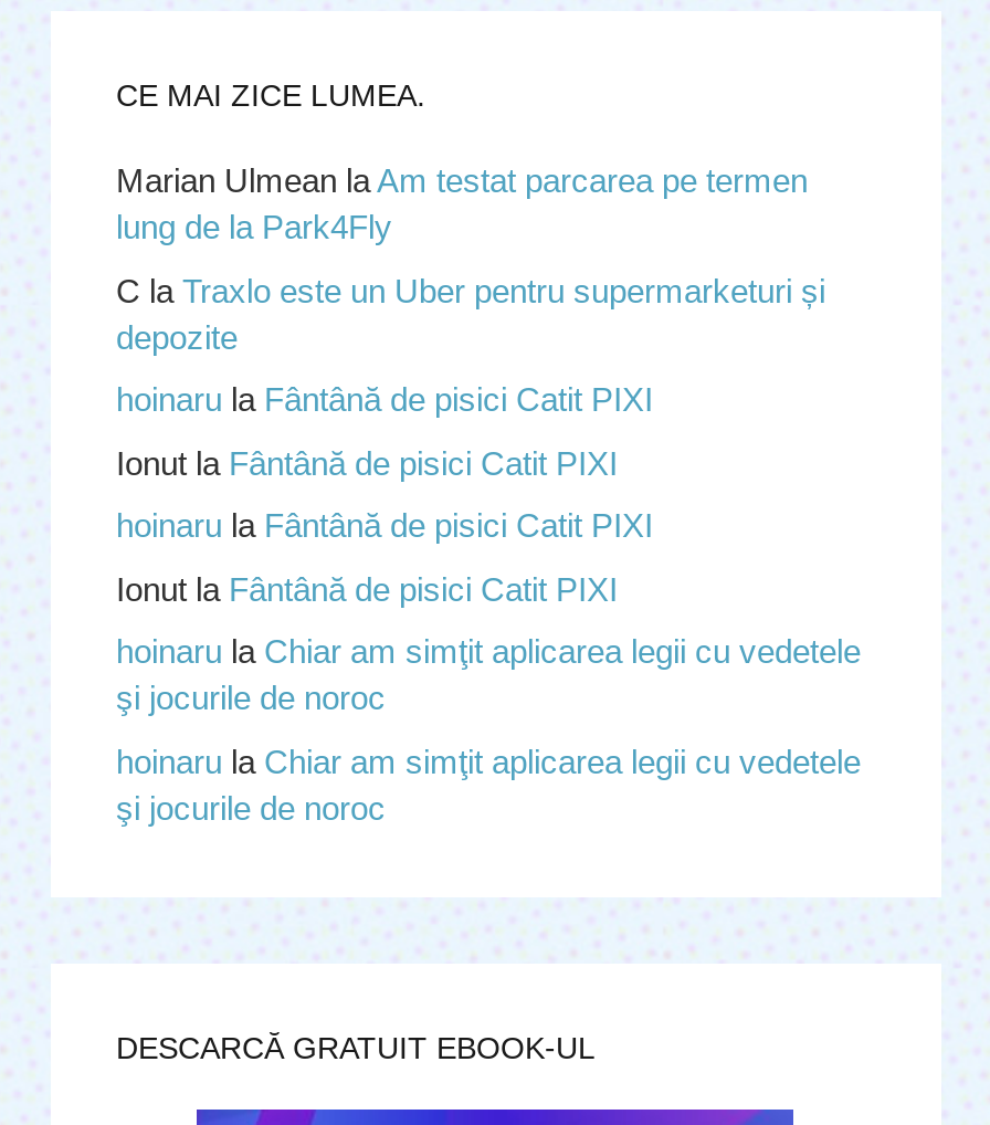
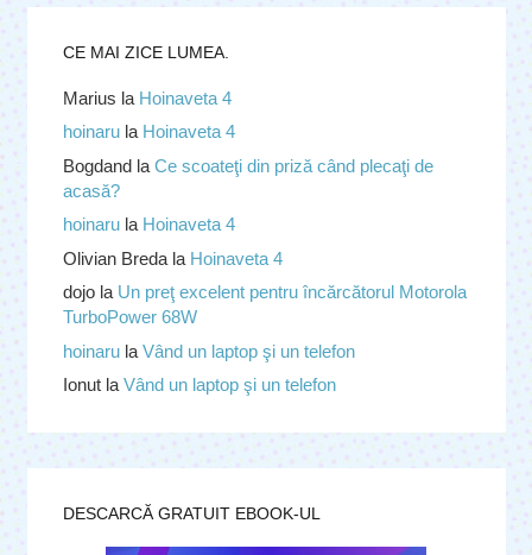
[116,162,808,246] Marian Ulmean laAm testat parcarea pe termen | lung de la Park4Fly -> [62,87,231,108] Marius la Hoinaveta 4
[116,272,825,356] C la Traxlo este un Uber pentru supermarketuri și | depozite -> [62,121,235,141] hoinaru la Hoinaveta 4
[116,381,653,419] hoinaru la Fântână de pisici Catit PIXI -> [62,155,433,200] Bogdand la Ce scoateţi din priză când plecaţi de | acasă?
[116,444,618,482] Ionut la Fântână de pisici Catit PIXI -> [62,214,235,234] hoinaru la Hoinaveta 4
[116,507,653,545] hoinaru la Fântână de pisici Catit PIXI -> [62,248,282,268] Olivian Breda la Hoinaveta 4
[116,570,618,608] Ionut la Fântână de pisici Catit PIXI -> [62,282,466,327] dojo la Un preţ excelent pentru încărcătorul Motorola | TurboPower 68W
[116,633,861,717] hoinaru la Chiar am simţit aplicarea legii cu vedetele | şi jocurile de noroc -> [62,340,354,361] hoinaru la Vând un laptop şi un telefon
[116,743,861,827] hoinaru la Chiar am simţit aplicarea legii cu vedetele | şi jocurile de noroc -> [62,374,335,395] Ionut la Vând un laptop şi un telefon

